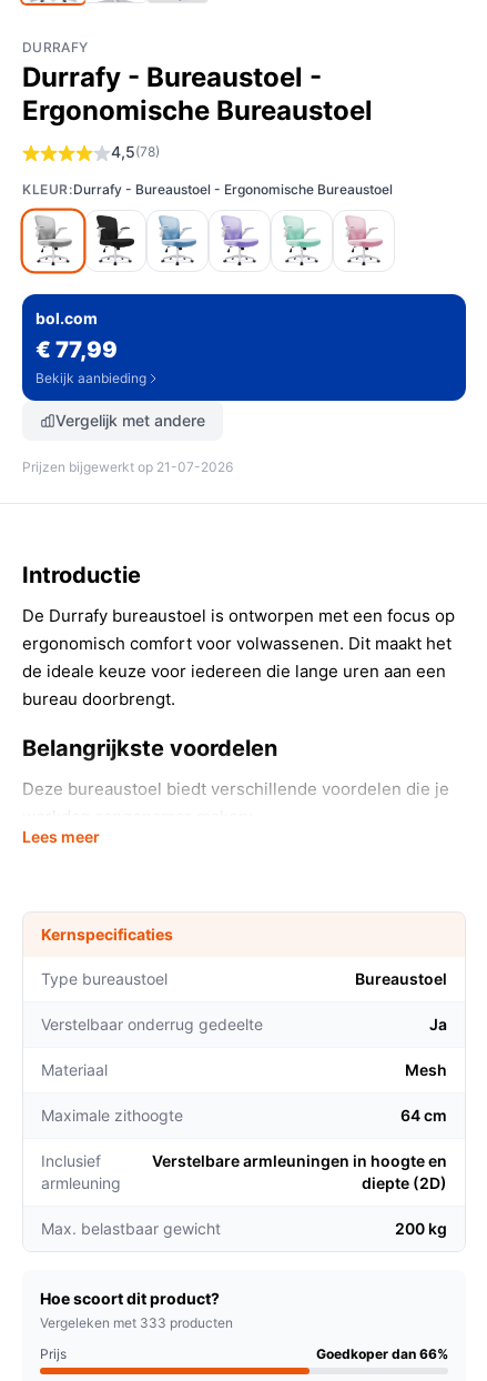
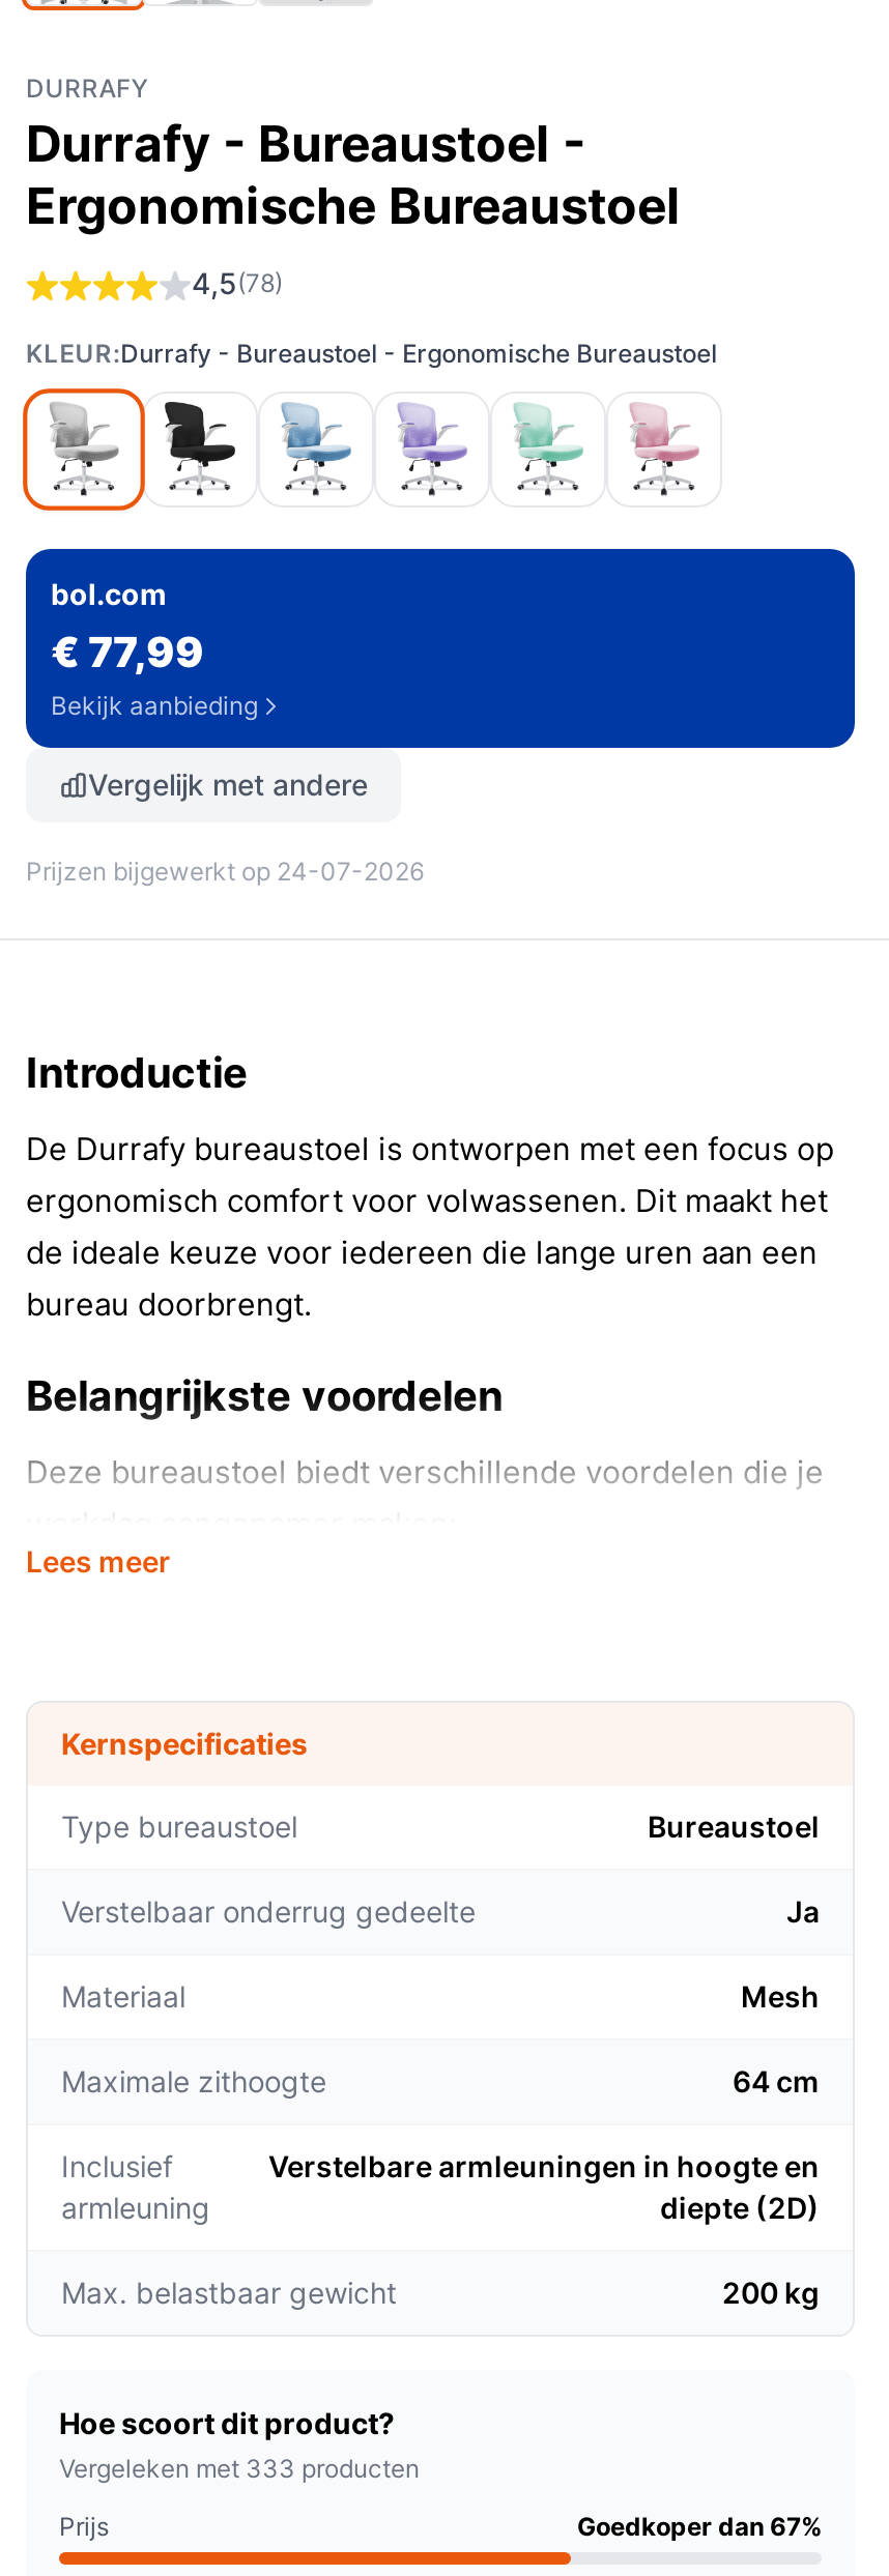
[22,458,233,475] Prijzen bijgewerkt op 21-07-2026 -> [26,856,424,887] Prijzen bijgewerkt op 24-07-2026
[316,1345,448,1362] Goedkoper dan 66% -> [577,2511,822,2542] Goedkoper dan 67%

